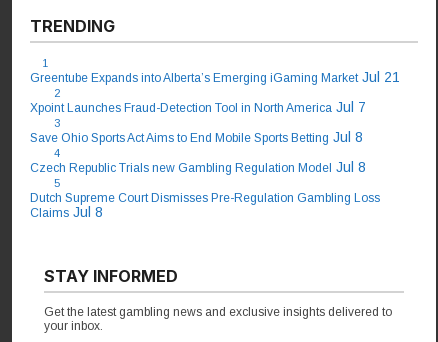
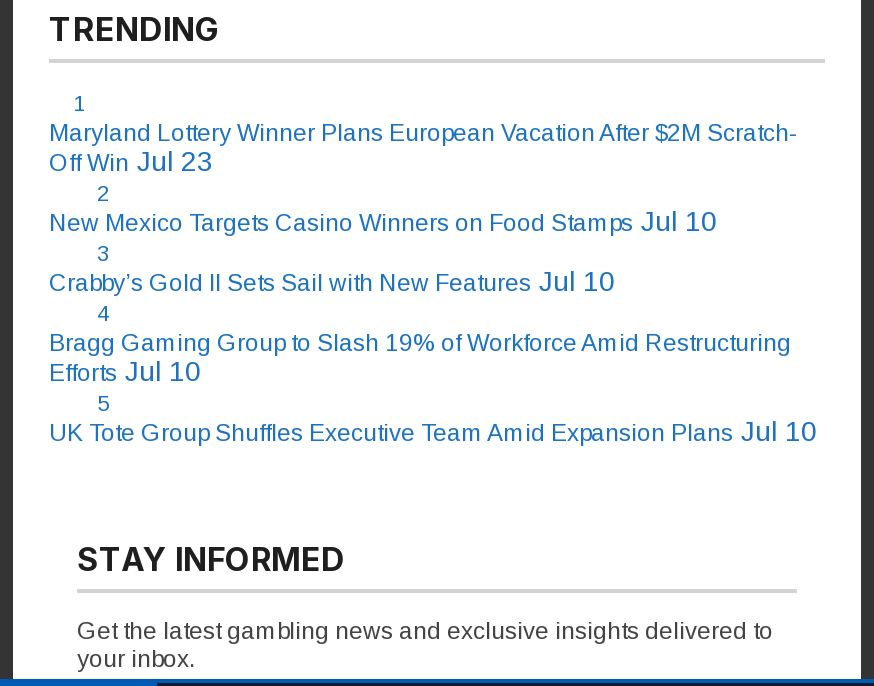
[30,69,400,85] Greentube Expands into Alberta’s Emerging iGaming Market Jul 21 -> [49,119,797,177] Maryland Lottery Winner Plans European Vacation After $2M Scratch- | Off Win Jul 23
[30,99,366,115] Xpoint Launches Fraud-Detection Tool in North America Jul 7 -> [49,205,717,237] New Mexico Targets Casino Winners on Food Stamps Jul 10
[30,129,363,145] Save Ohio Sports Act Aims to End Mobile Sports Betting Jul 8 -> [49,265,615,297] Crabby’s Gold II Sets Sail with New Features Jul 10
[30,159,366,175] Czech Republic Trials new Gambling Regulation Model Jul 8 -> [49,329,791,387] Bragg Gaming Group to Slash 19% of Workforce Amid Restructuring | Efforts Jul 10
[30,191,380,220] Dutch Supreme Court Dismisses Pre-Regulation Gambling Loss | Claims Jul 8 -> [49,415,817,447] UK Tote Group Shuffles Executive Team Amid Expansion Plans Jul 10

